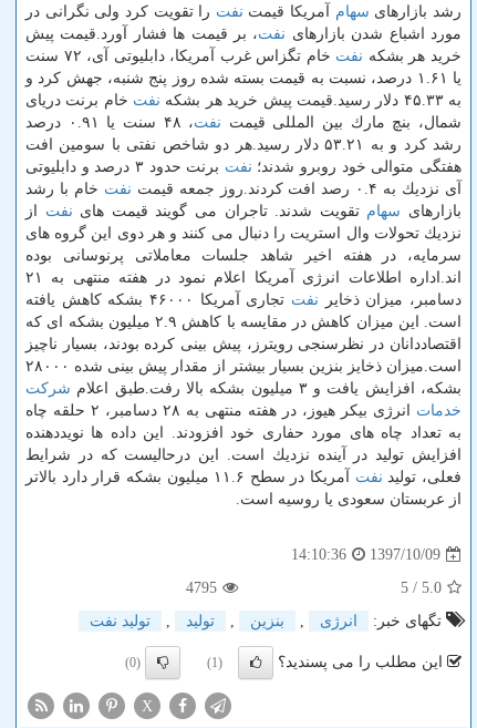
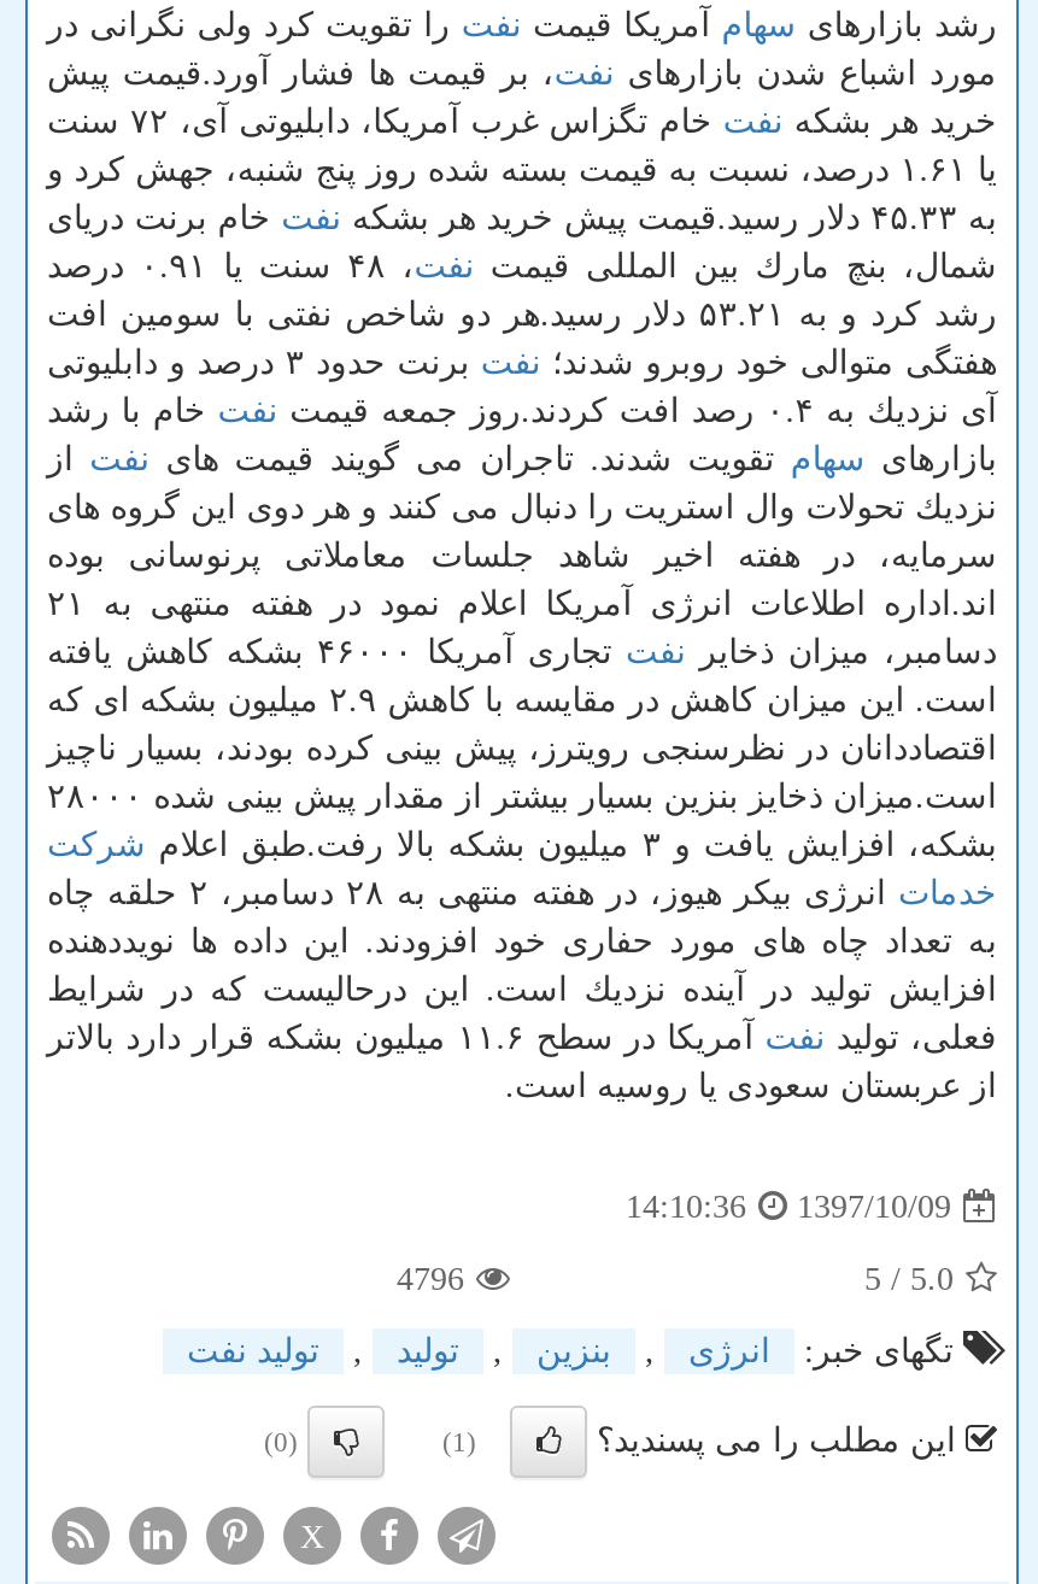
[186,580,217,596] 4795 -> [397,1262,464,1298] 4796

